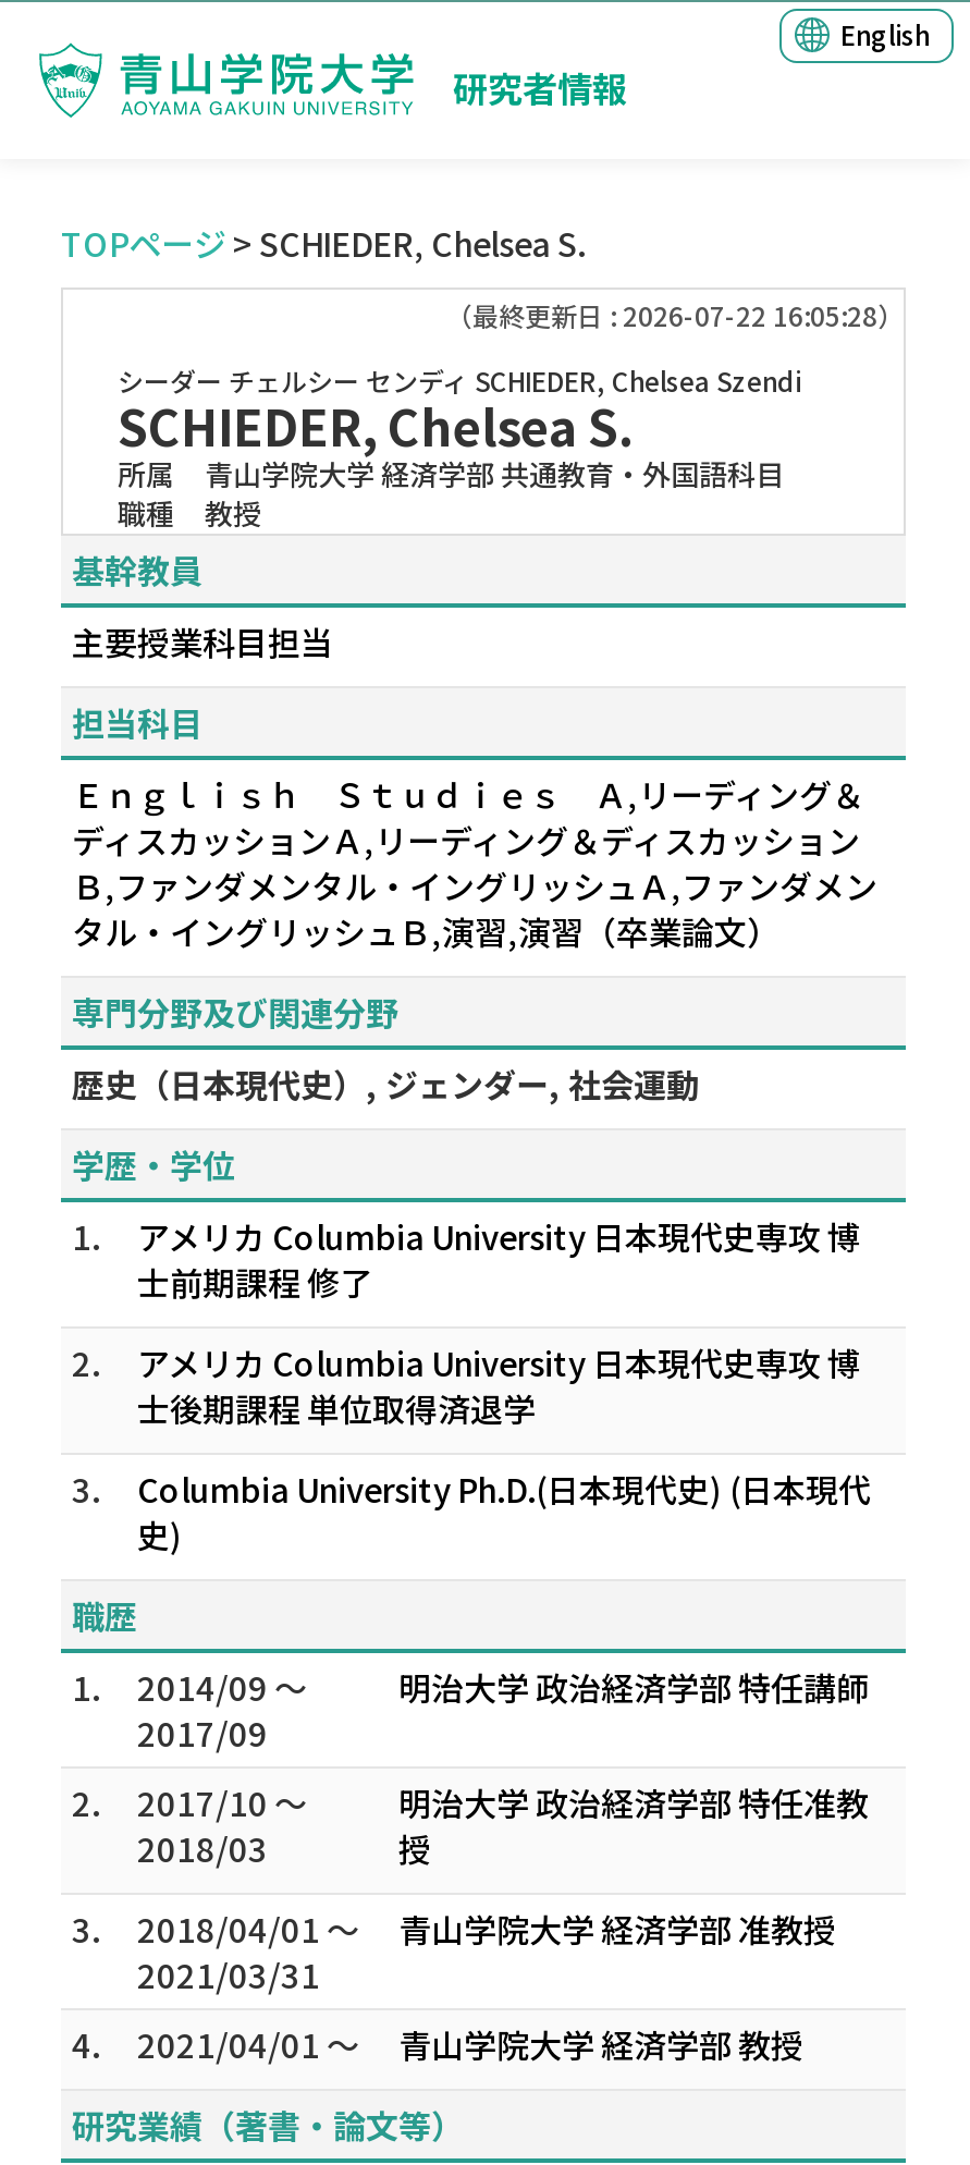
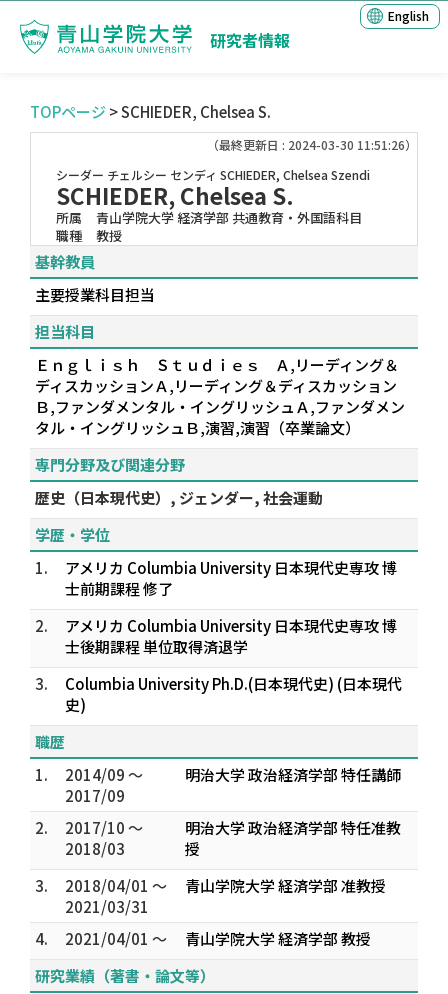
[446,296,904,333] （最終更新日 : 2026-07-22 16:05:28） -> [207,136,417,153] （最終更新日 : 2024-03-30 11:51:26）

